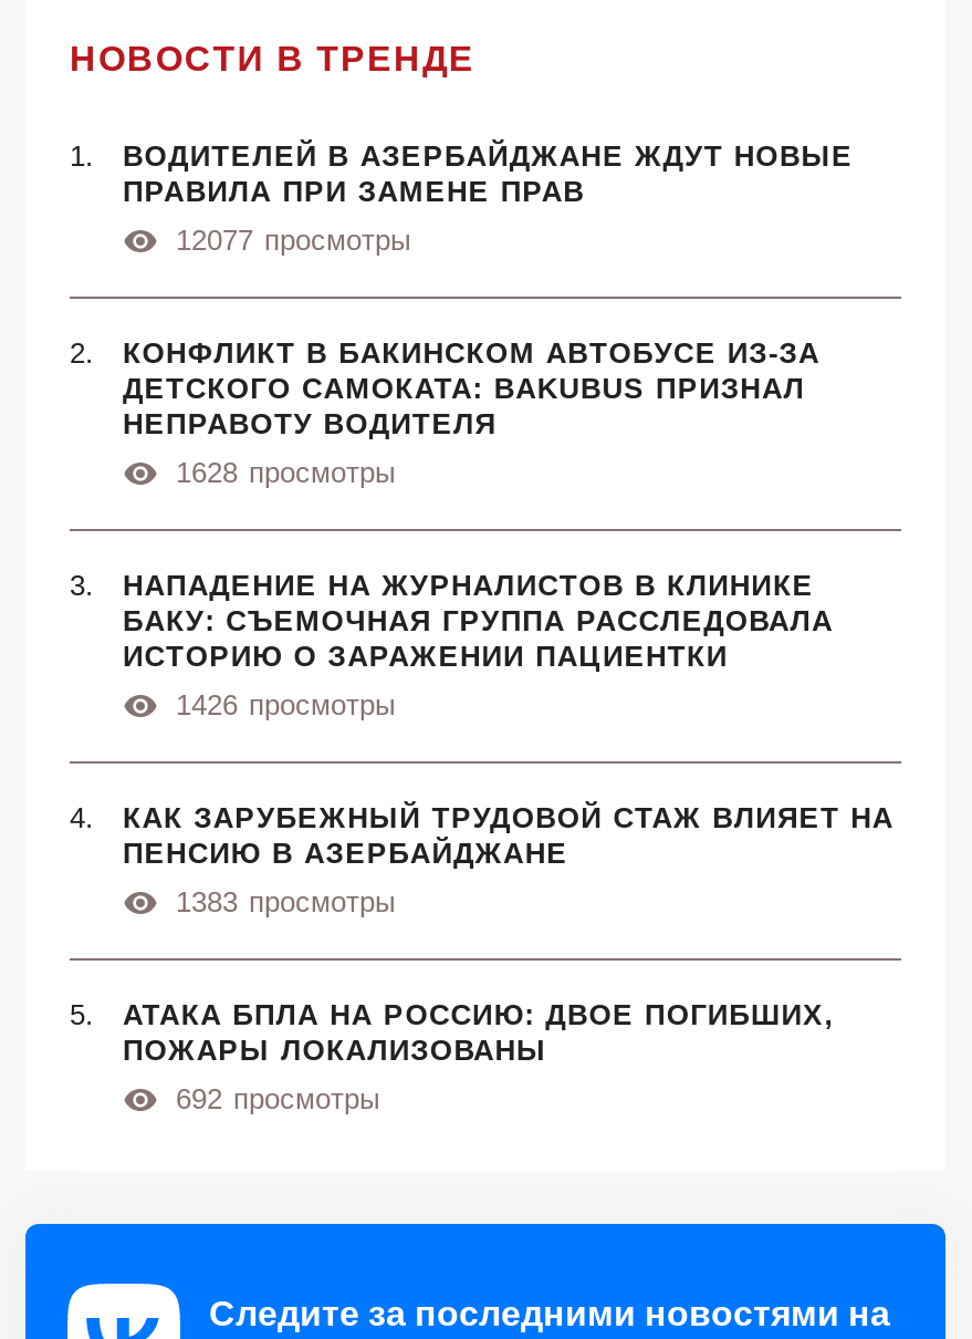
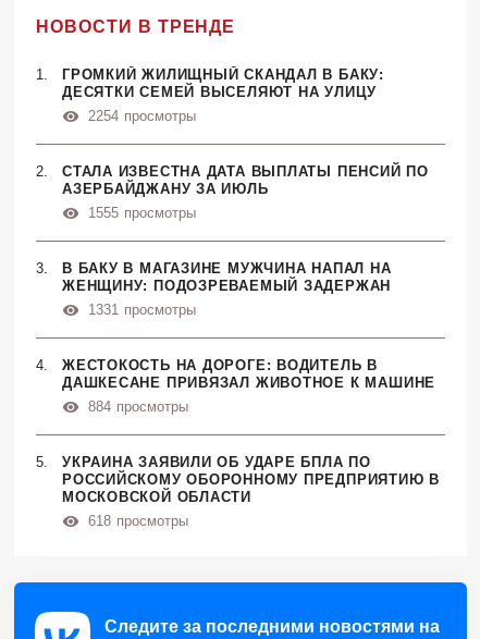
[123,141,853,209] ВОДИТЕЛЕЙ В АЗЕРБАЙДЖАНЕ ЖДУТ НОВЫЕ | ПРАВИЛА ПРИ ЗАМЕНЕ ПРАВ -> [62,67,384,101] ГРОМКИЙ ЖИЛИЩНЫЙ СКАНДАЛ В БАКУ: | ДЕСЯТКИ СЕМЕЙ ВЫСЕЛЯЮТ НА УЛИЦУ
[176,225,410,258] 12077 просмотры -> [88,108,196,125] 2254 просмотры
[123,338,820,442] КОНФЛИКТ В БАКИНСКОМ АВТОБУСЕ ИЗ-ЗА | ДЕТСКОГО САМОКАТА: BAKUBUS ПРИЗНАЛ | НЕПРАВОТУ ВОДИТЕЛЯ -> [62,164,429,198] СТАЛА ИЗВЕСТНА ДАТА ВЫПЛАТЫ ПЕНСИЙ ПО | АЗЕРБАЙДЖАНУ ЗА ИЮЛЬ
[176,457,395,490] 1628 просмотры -> [88,205,196,222] 1555 просмотры
[123,570,833,674] НАПАДЕНИЕ НА ЖУРНАЛИСТОВ В КЛИНИКЕ | БАКУ: СЪЕМОЧНАЯ ГРУППА РАССЛЕДОВАЛА | ИСТОРИЮ О ЗАРАЖЕНИИ ПАЦИЕНТКИ -> [62,261,391,294] В БАКУ В МАГАЗИНЕ МУЖЧИНА НАПАЛ НА | ЖЕНЩИНУ: ПОДОЗРЕВАЕМЫЙ ЗАДЕРЖАН
[176,689,395,723] 1426 просмотры -> [88,302,196,318] 1331 просмотры
[123,802,894,871] КАК ЗАРУБЕЖНЫЙ ТРУДОВОЙ СТАЖ ВЛИЯЕТ НА | ПЕНСИЮ В АЗЕРБАЙДЖАНЕ -> [62,358,435,391] ЖЕСТОКОСТЬ НА ДОРОГЕ: ВОДИТЕЛЬ В | ДАШКЕСАНЕ ПРИВЯЗАЛ ЖИВОТНОЕ К МАШИНЕ
[176,886,395,920] 1383 просмотры -> [88,399,188,415] 884 просмотры
[123,999,835,1068] АТАКА БПЛА НА РОССИЮ: ДВОЕ ПОГИБШИХ, | ПОЖАРЫ ЛОКАЛИЗОВАНЫ -> [62,454,440,506] УКРАИНА ЗАЯВИЛИ ОБ УДАРЕ БПЛА ПО | РОССИЙСКОМУ ОБОРОННОМУ ПРЕДПРИЯТИЮ В | МОСКОВСКОЙ ОБЛАСТИ
[176,1083,379,1117] 692 просмотры -> [88,513,188,530] 618 просмотры

